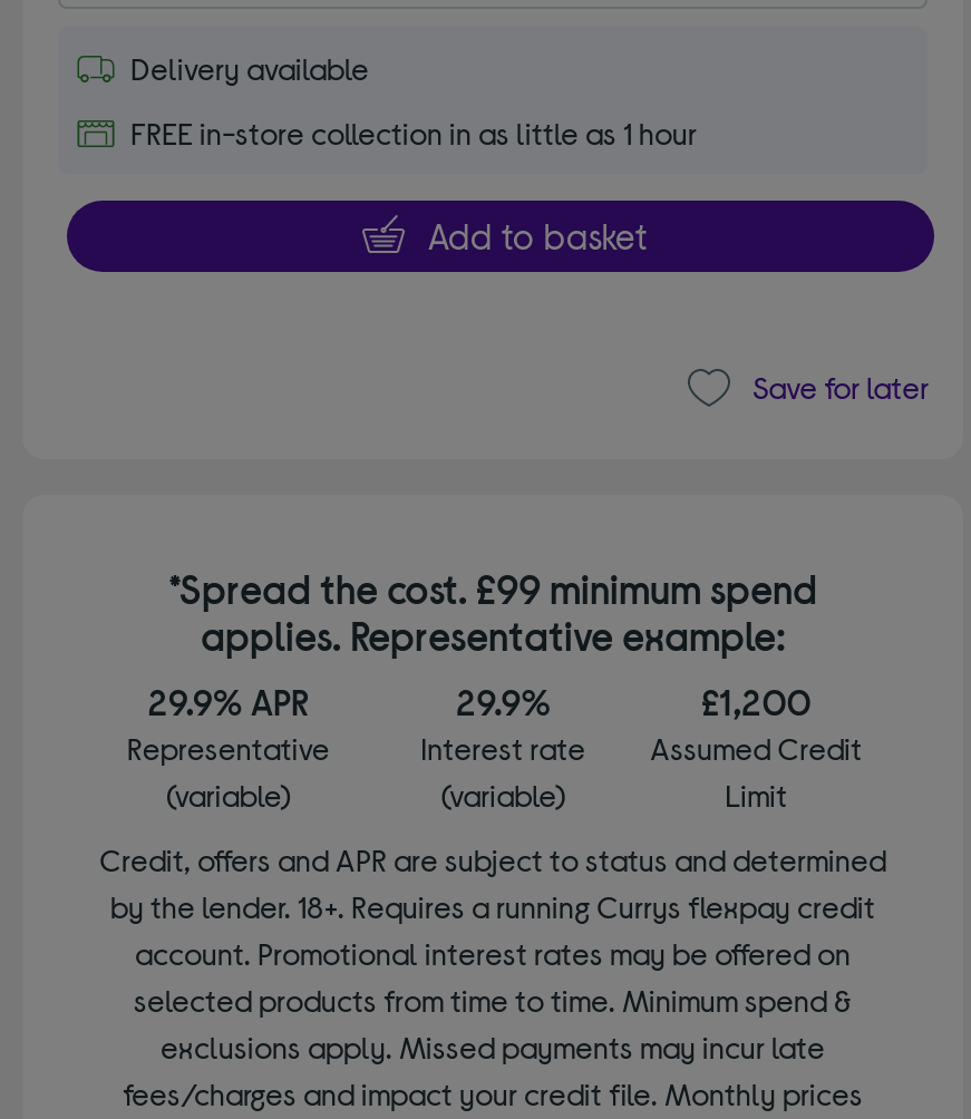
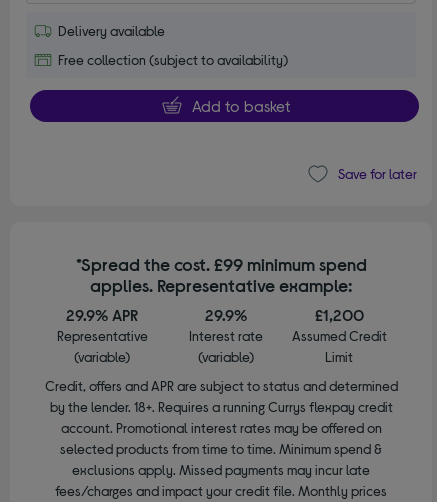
[130,113,697,151] FREE in-store collection in as little as 1 hour -> [58,51,288,68] Free collection (subject to availability)

